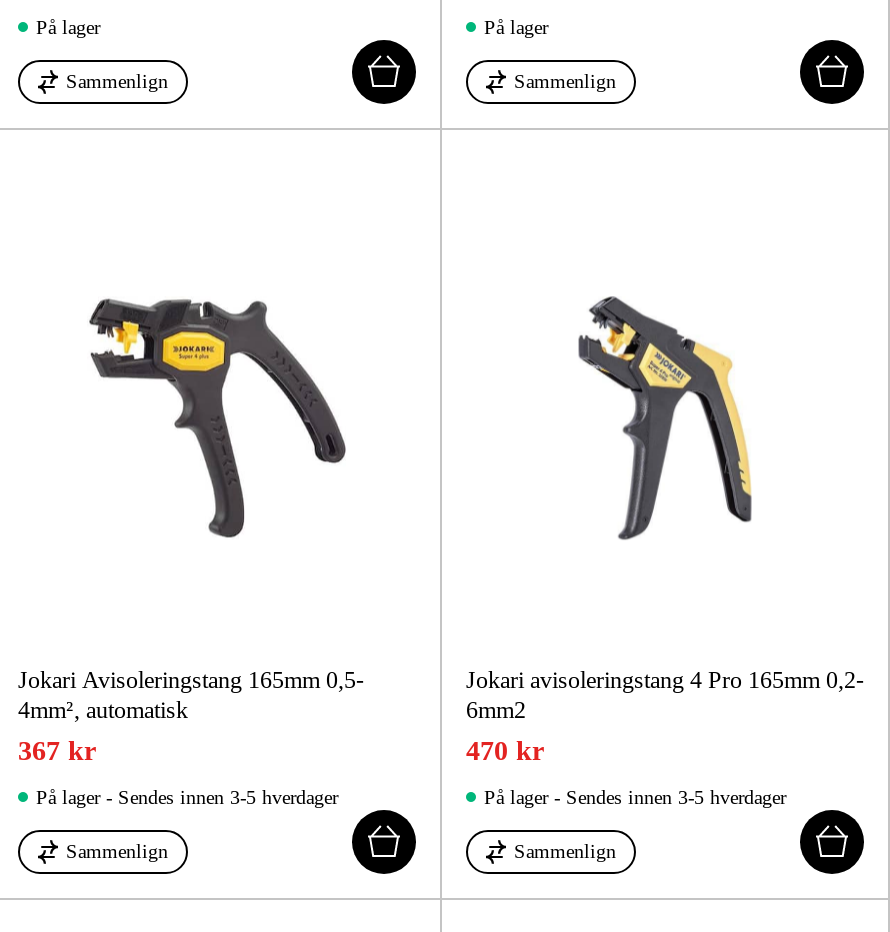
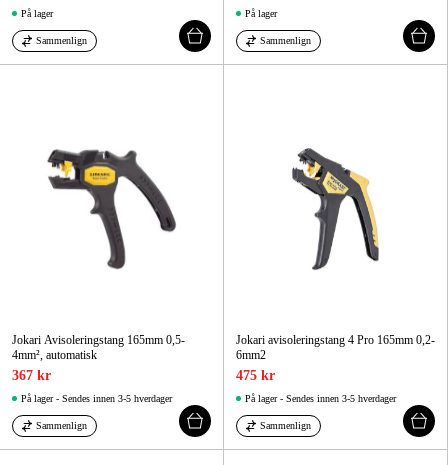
[466,736,544,766] 470 kr -> [236,368,275,383] 475 kr

